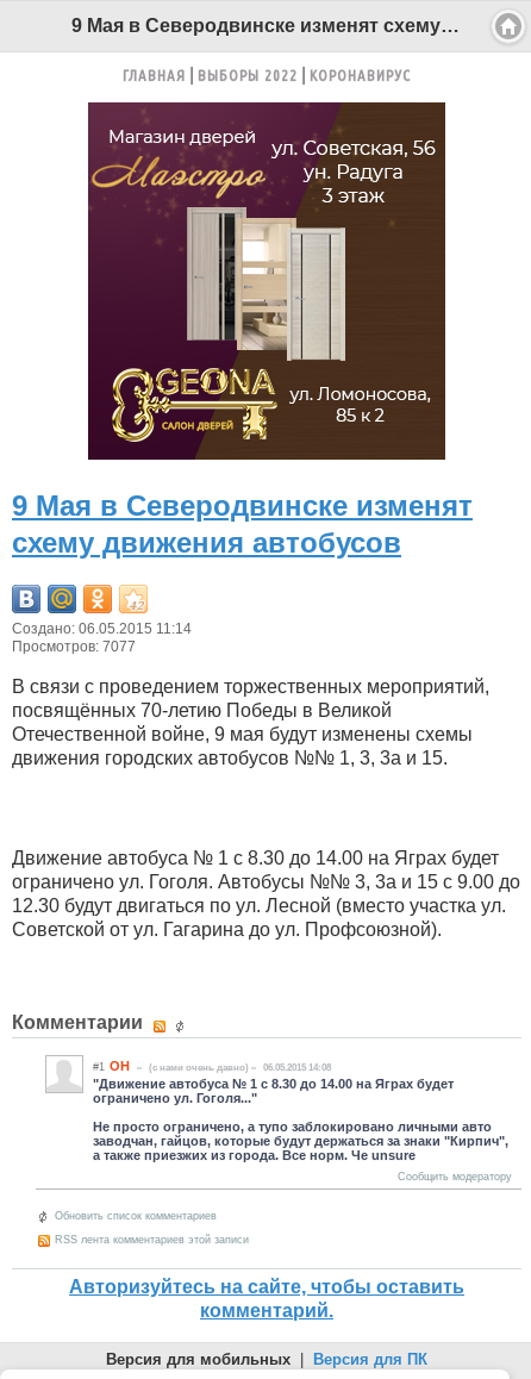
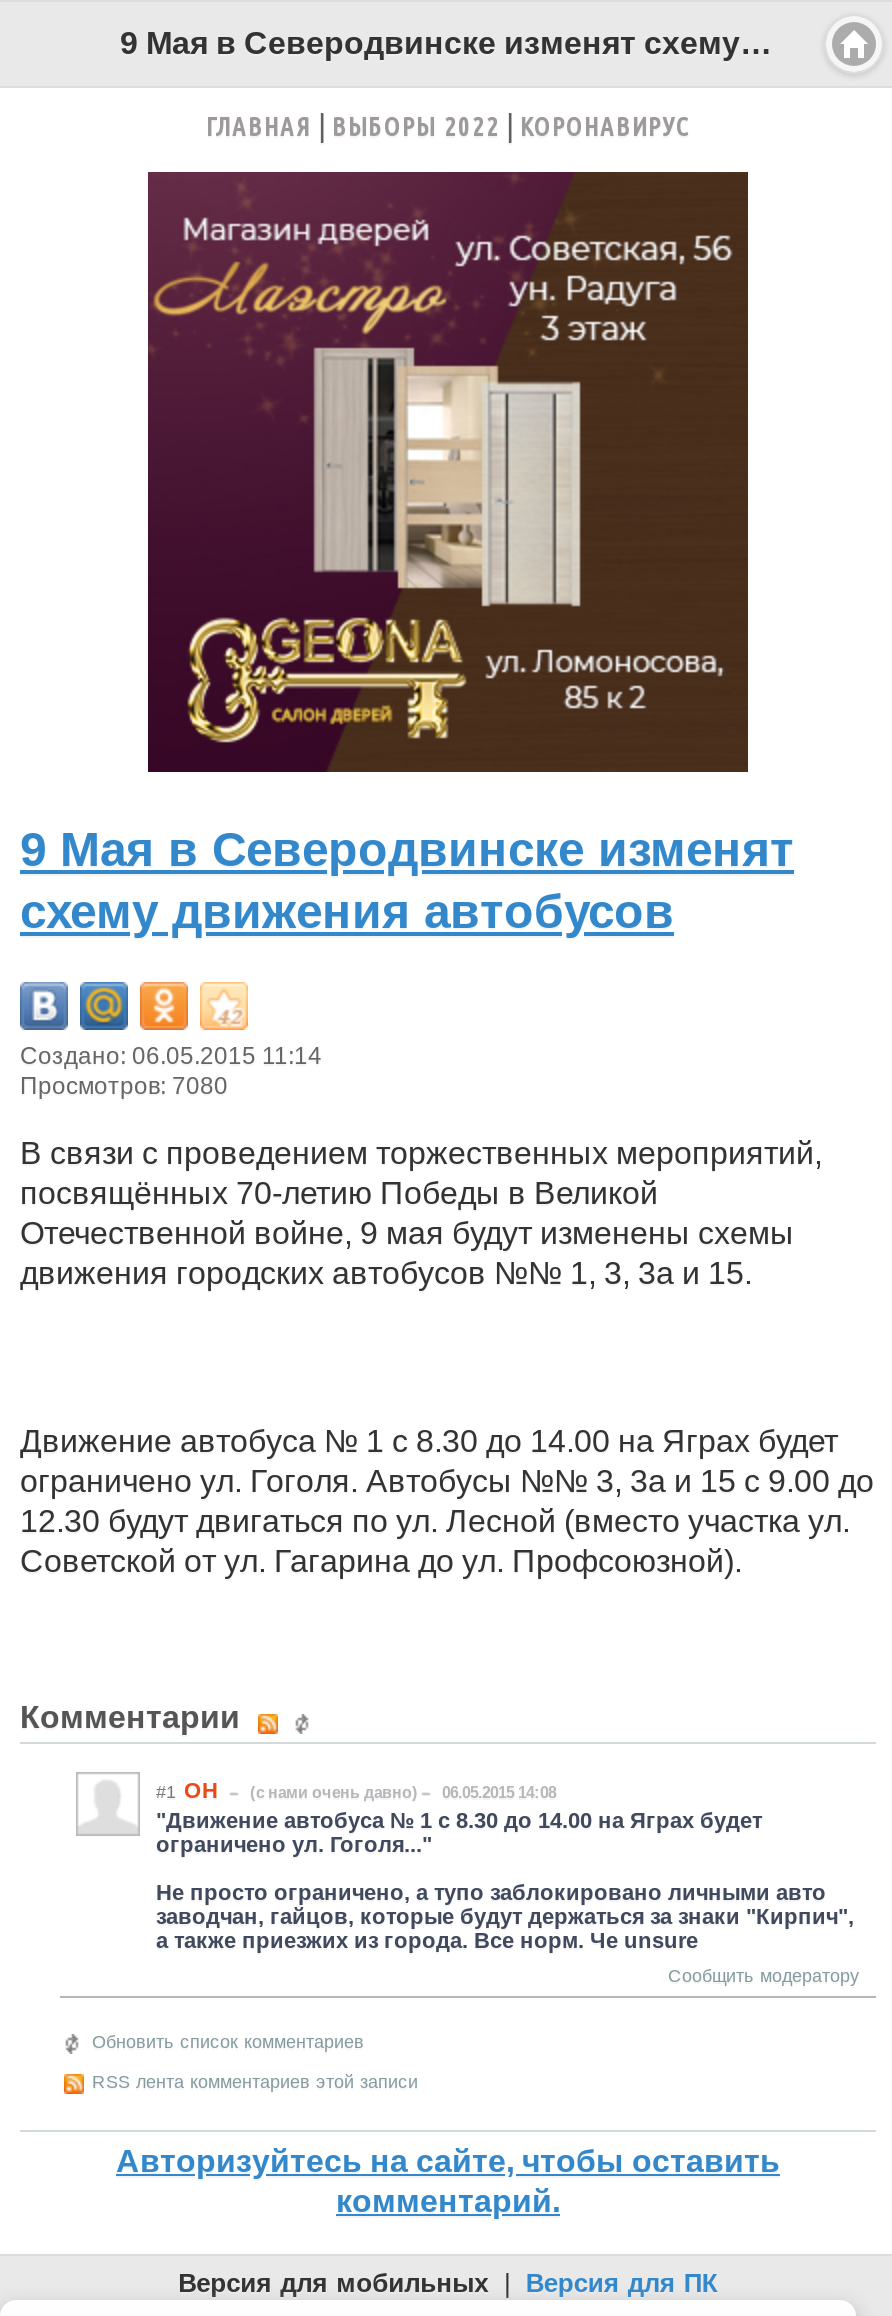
[12,639,136,655] Просмотров: 7077 -> [20,1073,228,1101] Просмотров: 7080

